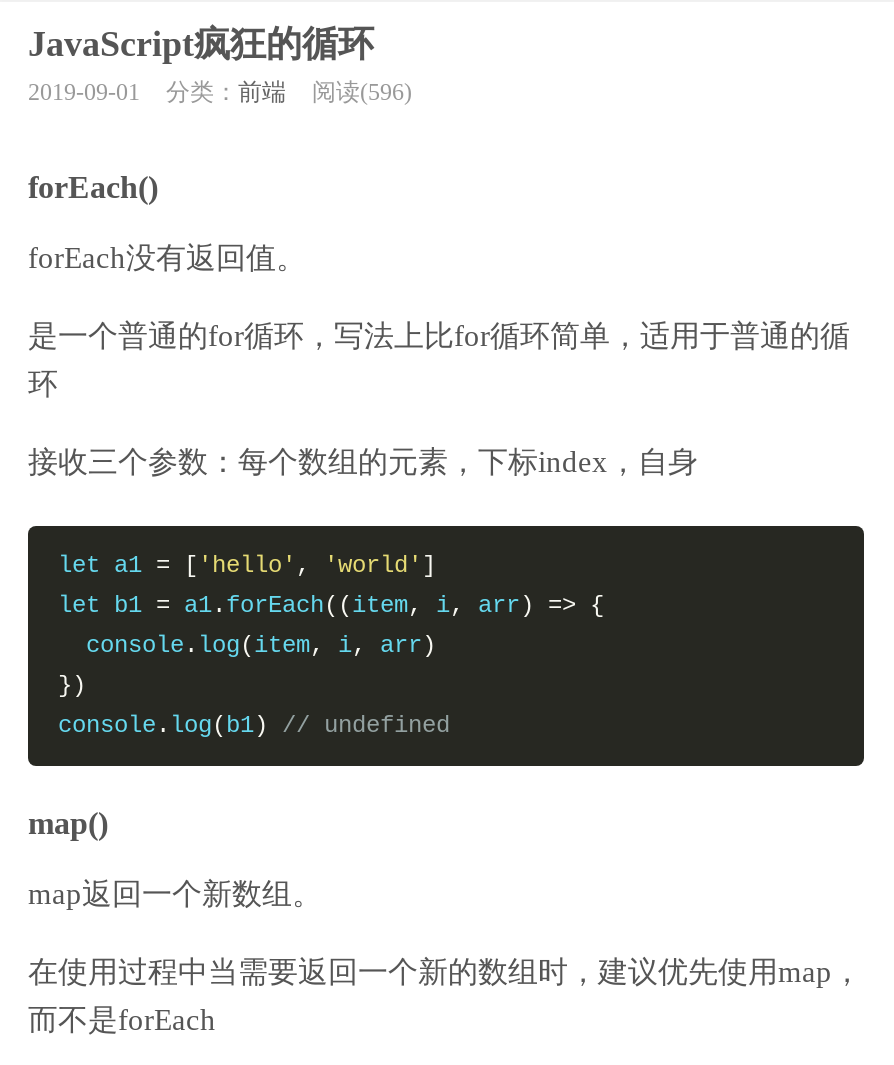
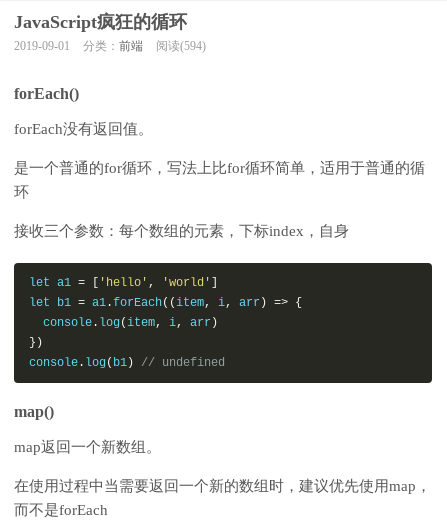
[28,78,412,106] 2019-09-01 分类：前端 阅读(596) -> [14,39,206,53] 2019-09-01 分类：前端 阅读(594)

